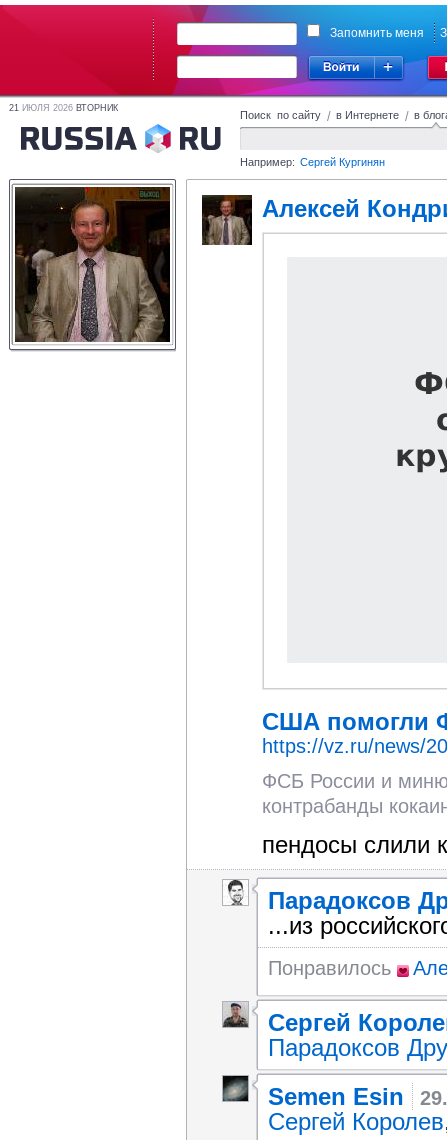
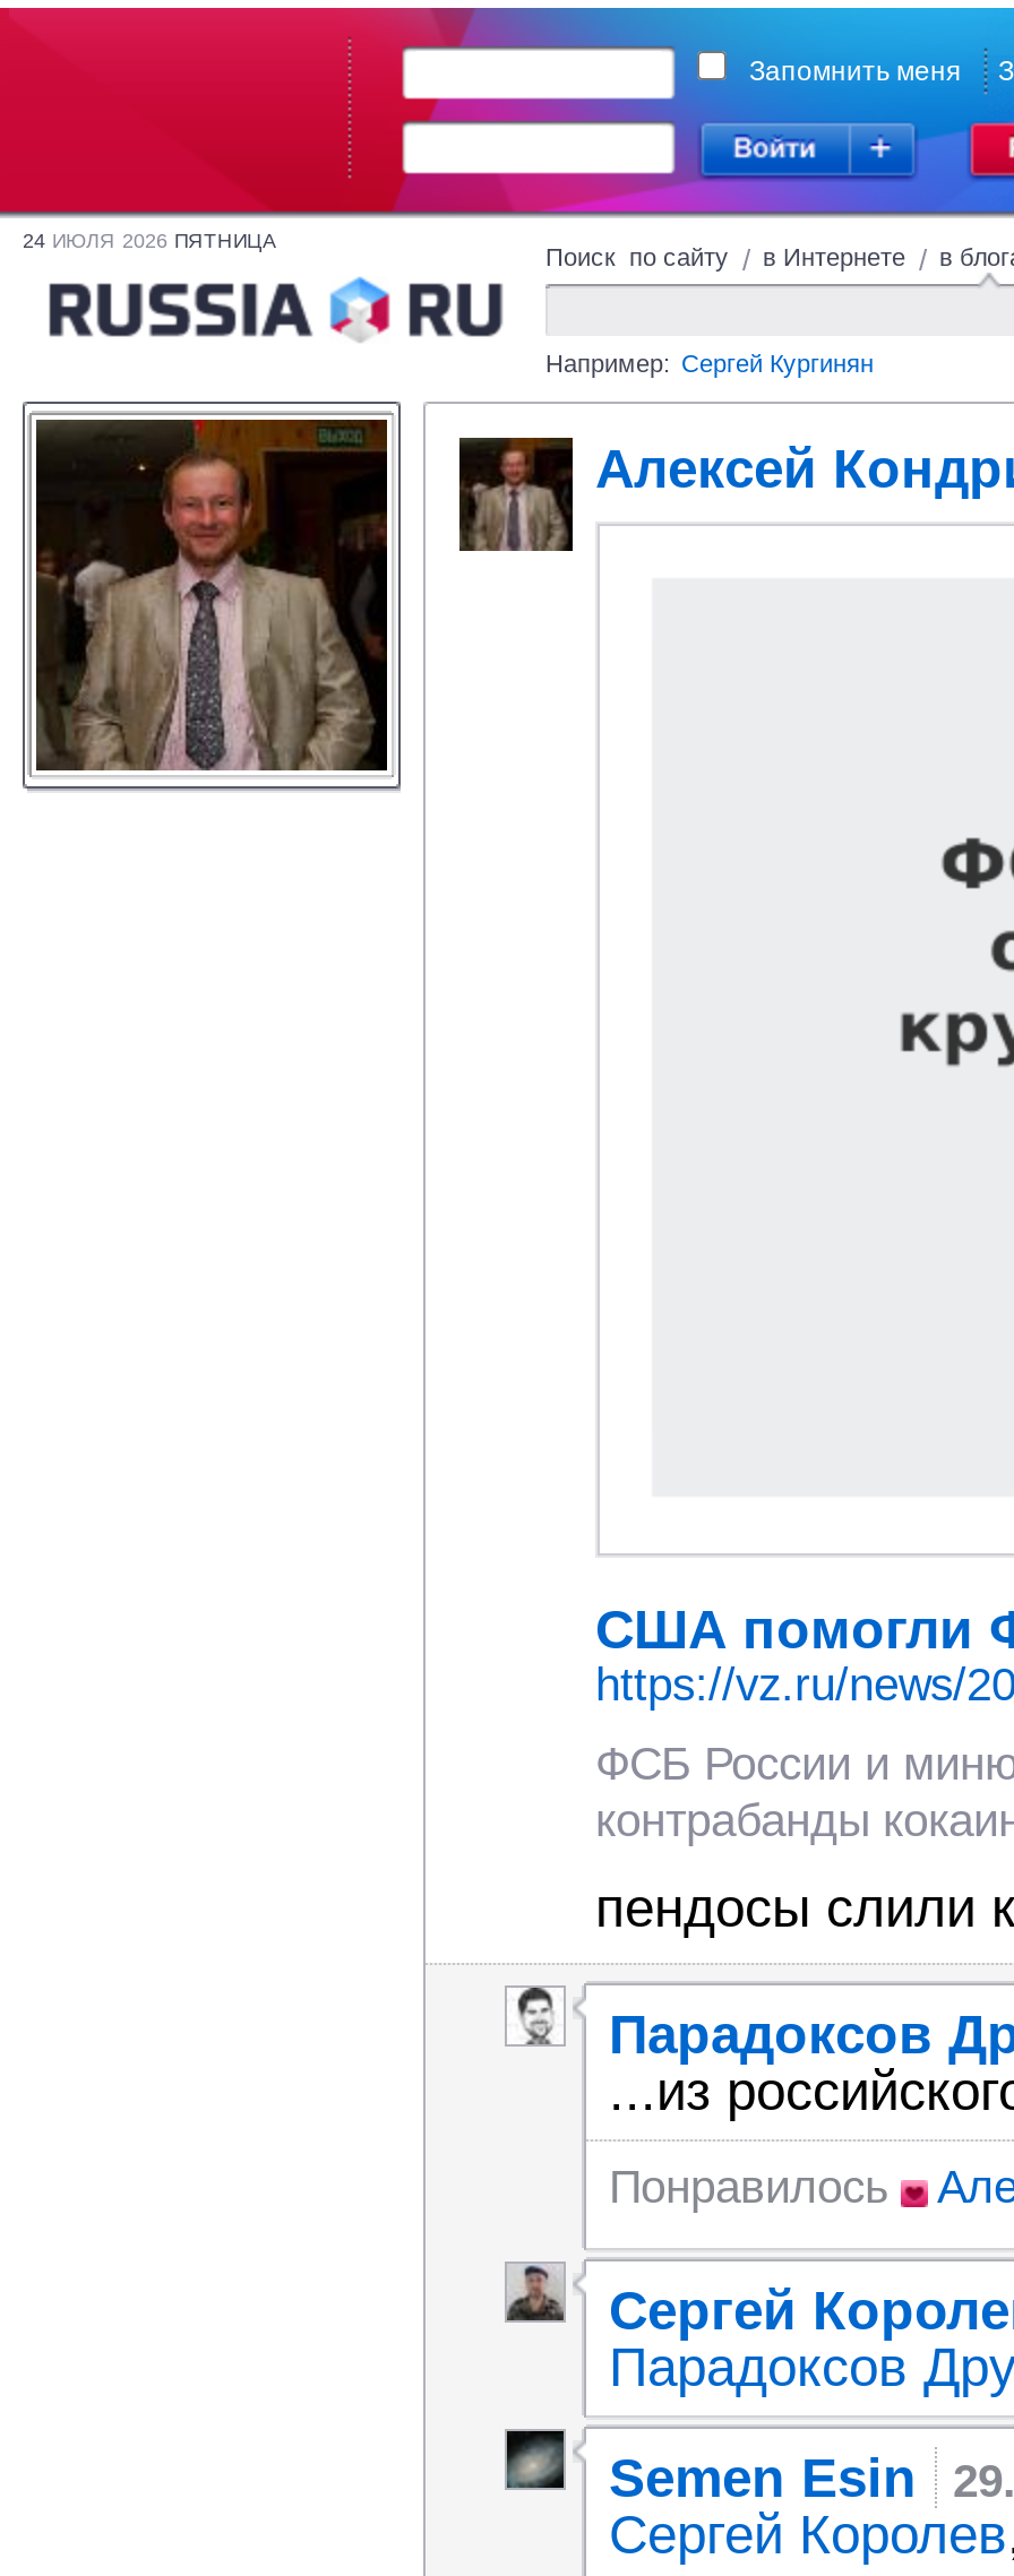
[9,103,118,113] 21 ИЮЛЯ 2026 ВТОРНИК -> [23,230,276,252] 24 ИЮЛЯ 2026 ПЯТНИЦА

